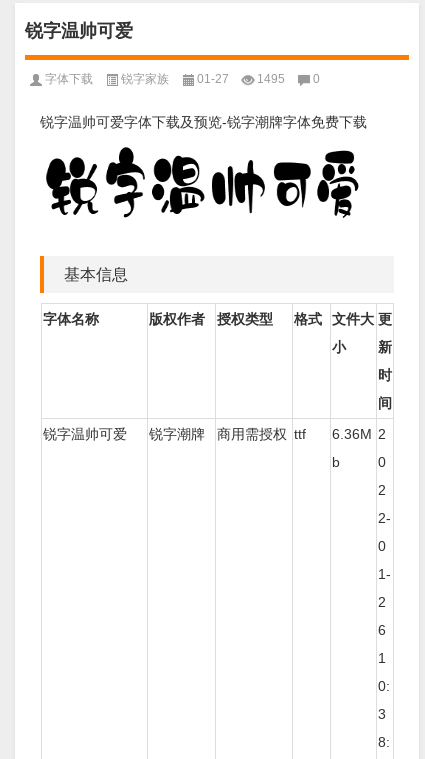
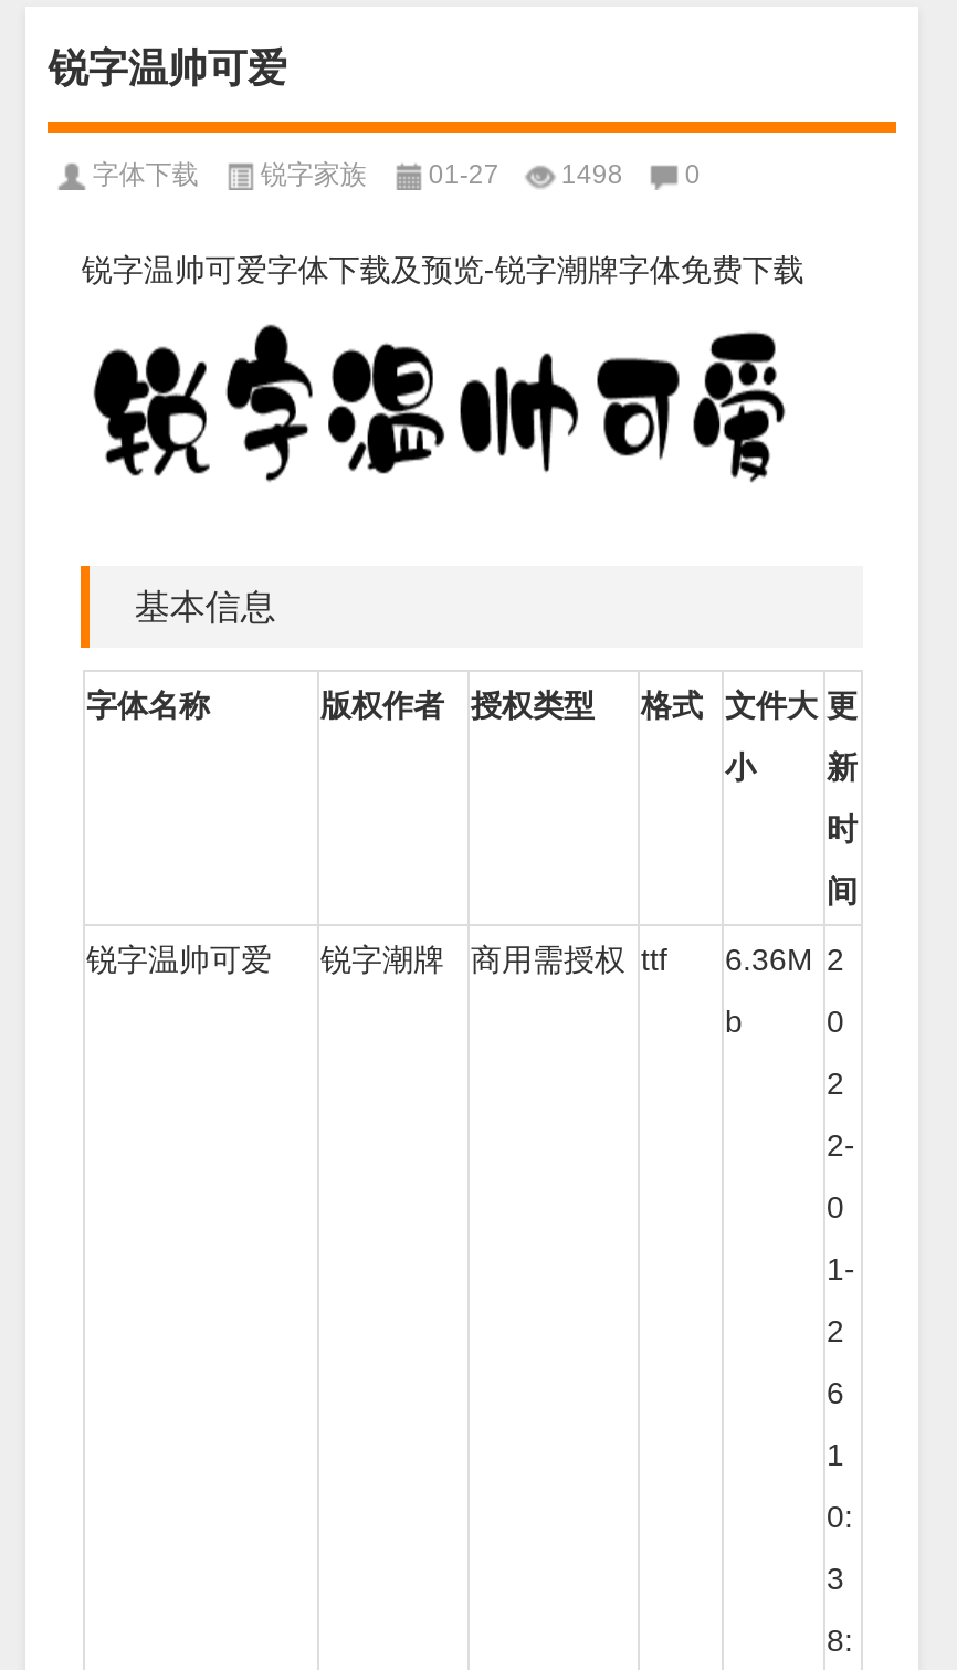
[45,71,320,85] 字体下载 锐字家族 01-27 1495 0 -> [93,158,700,189] 字体下载 锐字家族 01-27 1498 0

